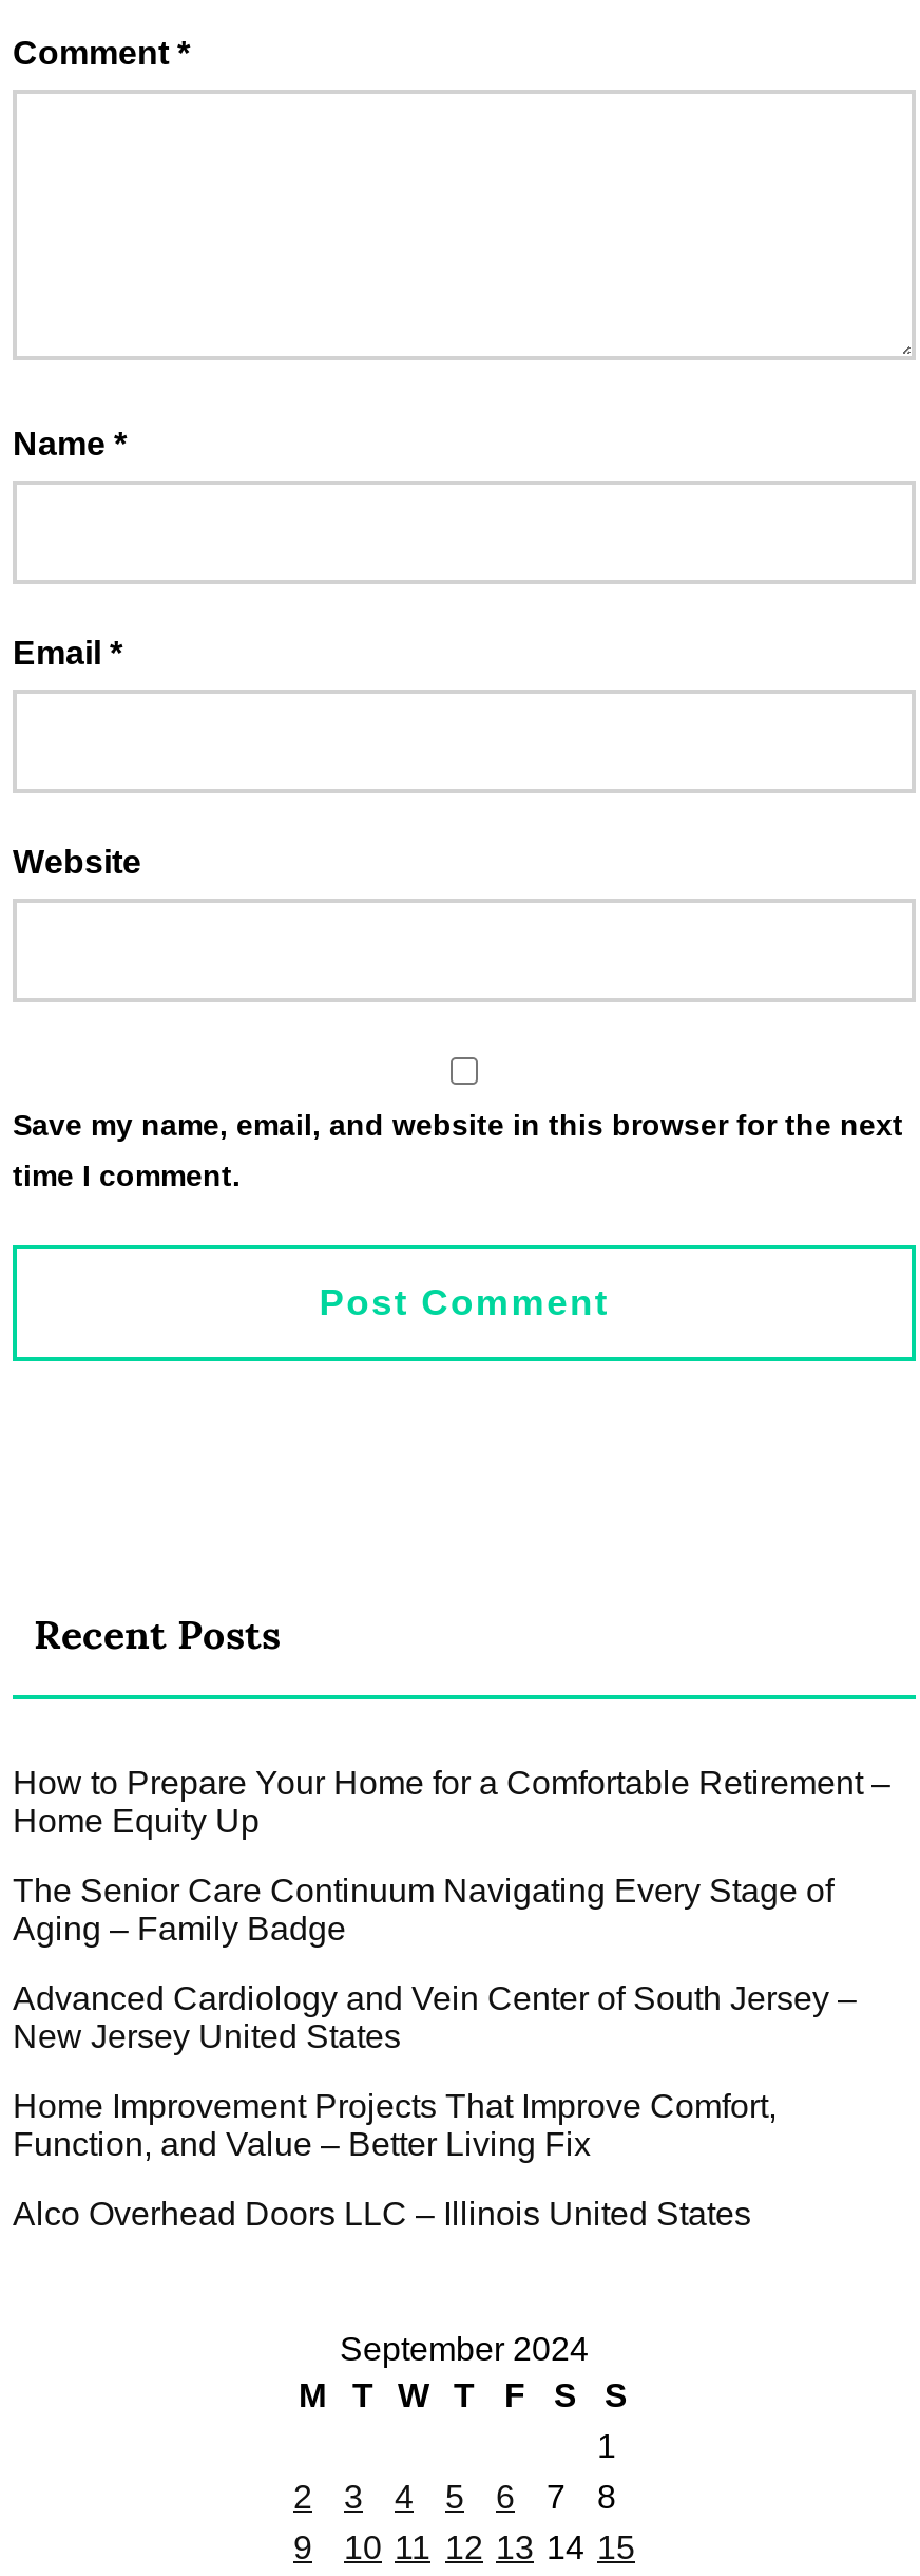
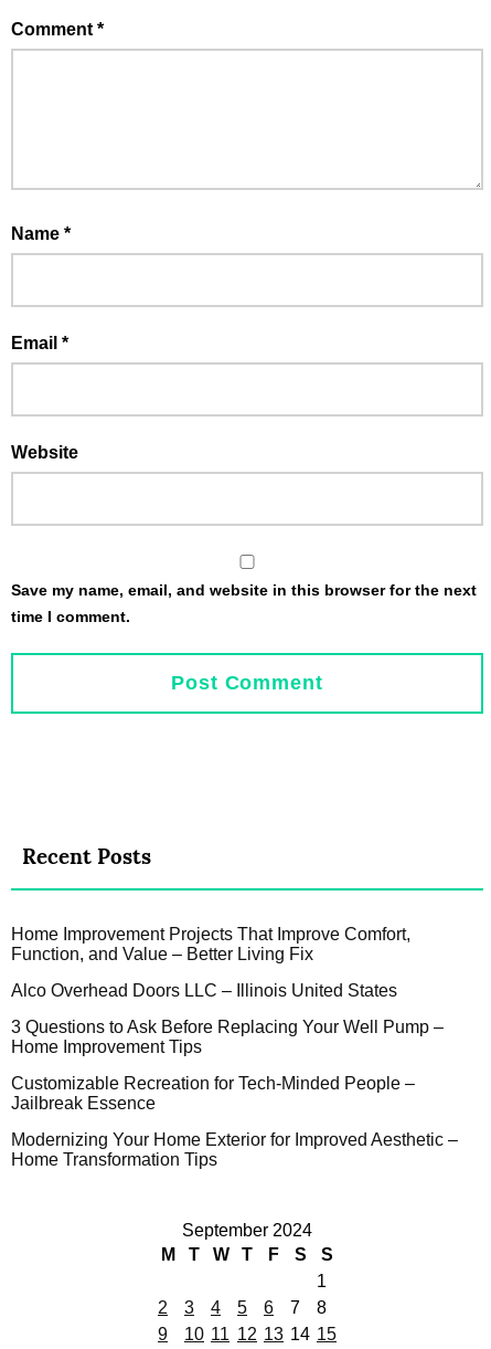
[13,1765,890,2055] How to Prepare Your Home for a Comfortable Retirement – | Home Equity Up | The Senior Care Continuum Navigating Every Stage of | Aging – Family Badge | Advanced Cardiology and Vein Center of South Jersey – | New Jersey United States -> none
moved [13,2088,777,2232] -> [11,925,410,1000]: Home Improvement Projects That Improve Comfort, | Function, and Value – Better Living Fix | Alco Overhead Doors LLC – Illinois United States
none -> [11,1018,458,1169] 3 Questions to Ask Before Replacing Your Well Pump – | Home Improvement Tips | Customizable Recreation for Tech-Minded People – | Jailbreak Essence | Modernizing Your Home Exterior for Improved Aesthetic – | Home Transformation Tips

